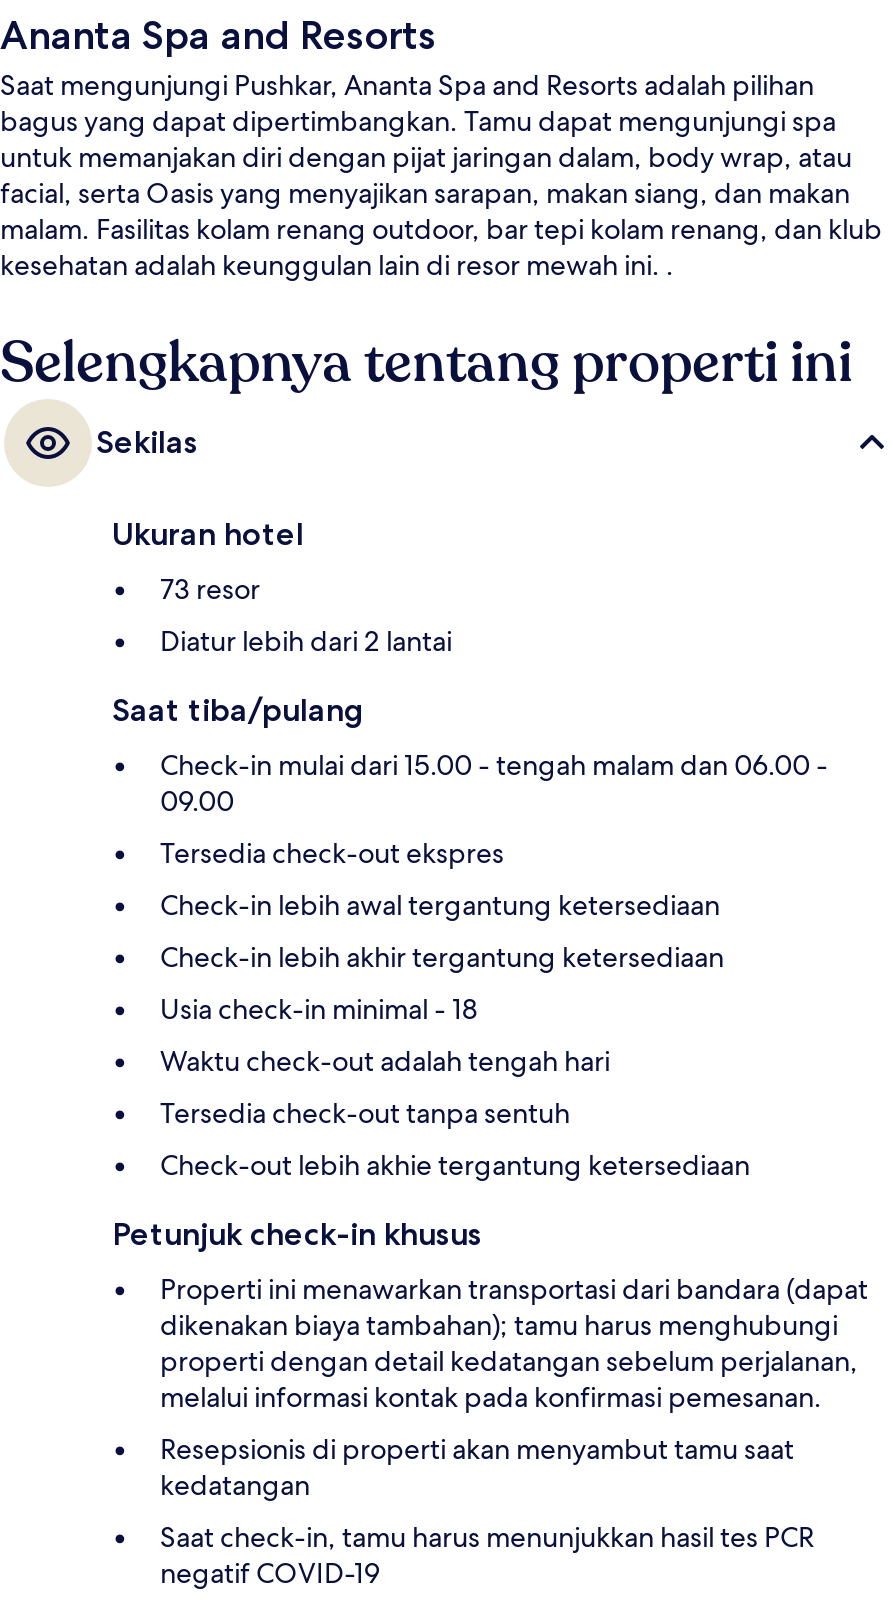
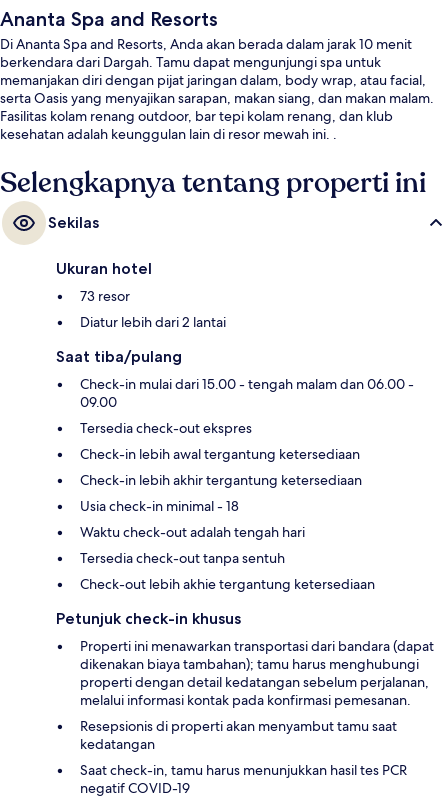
[0,67,882,247] Saat mengunjungi Pushkar, Ananta Spa and Resorts adalah pilihan | bagus yang dapat dipertimbangkan. Tamu dapat mengunjungi spa | untuk memanjakan diri dengan pijat jaringan dalam, body wrap, atau | facial, serta Oasis yang menyajikan sarapan, makan siang, dan makan | malam. Fasilitas kolam renang outdoor, bar tepi kolam renang, dan klub -> [0,35,434,125] Di Ananta Spa and Resorts, Anda akan berada dalam jarak 10 menit | berkendara dari Dargah. Tamu dapat mengunjungi spa untuk | memanjakan diri dengan pijat jaringan dalam, body wrap, atau facial, | serta Oasis yang menyajikan sarapan, makan siang, dan makan malam. | Fasilitas kolam renang outdoor, bar tepi kolam renang, dan klub

